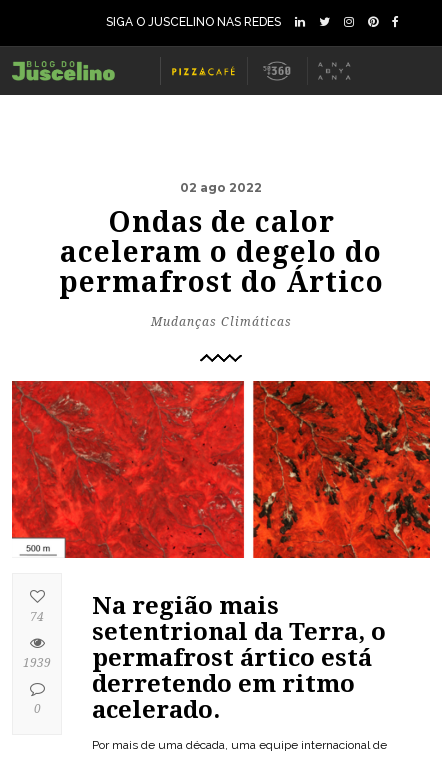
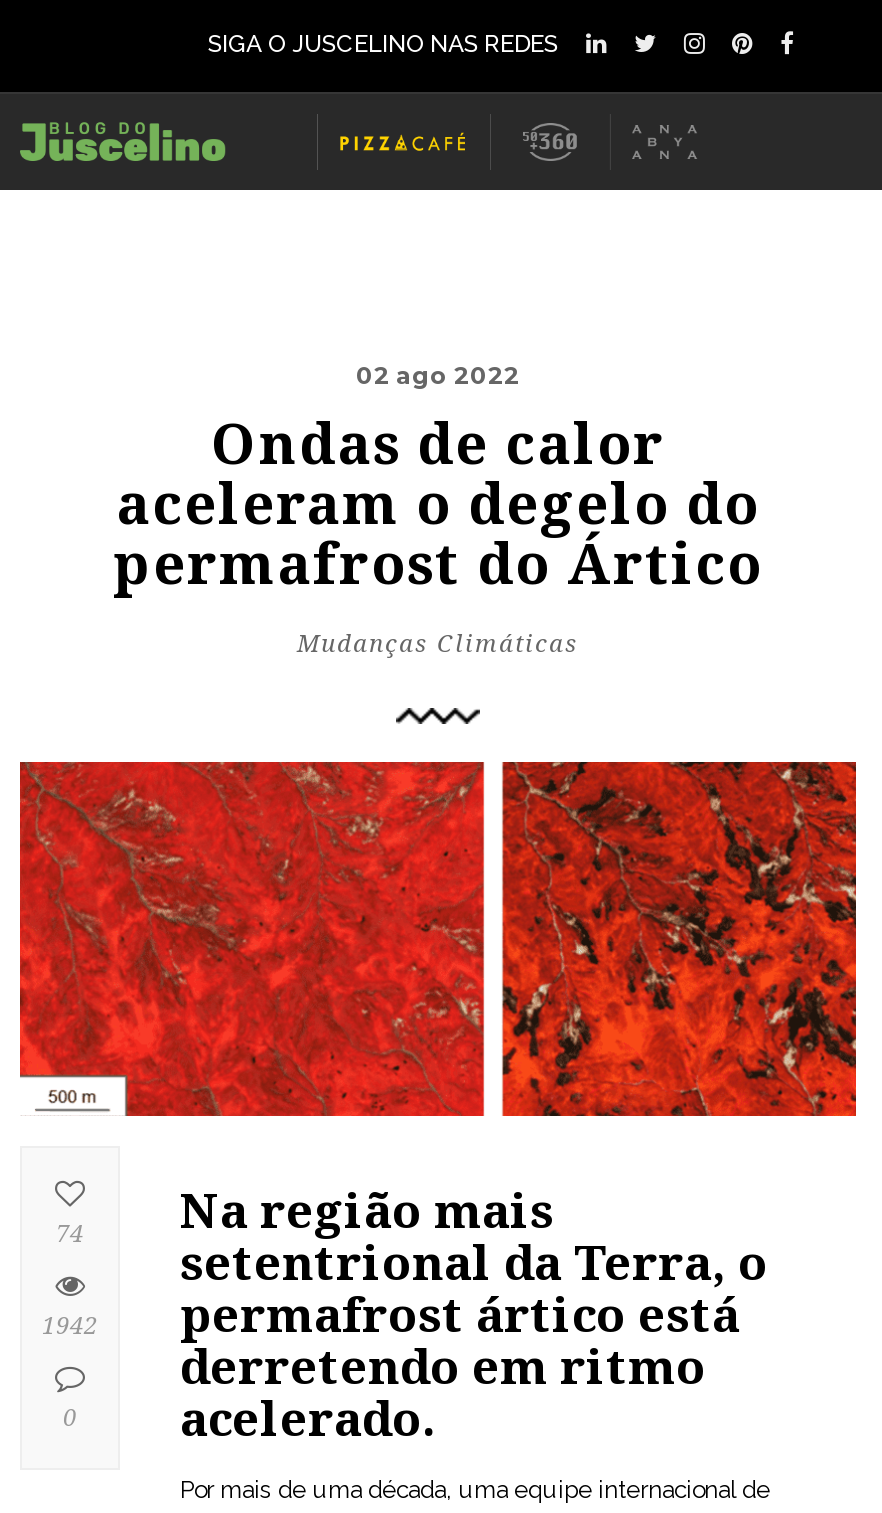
[23,656,51,670] 1939 -> [42,1311,98,1339] 1942

